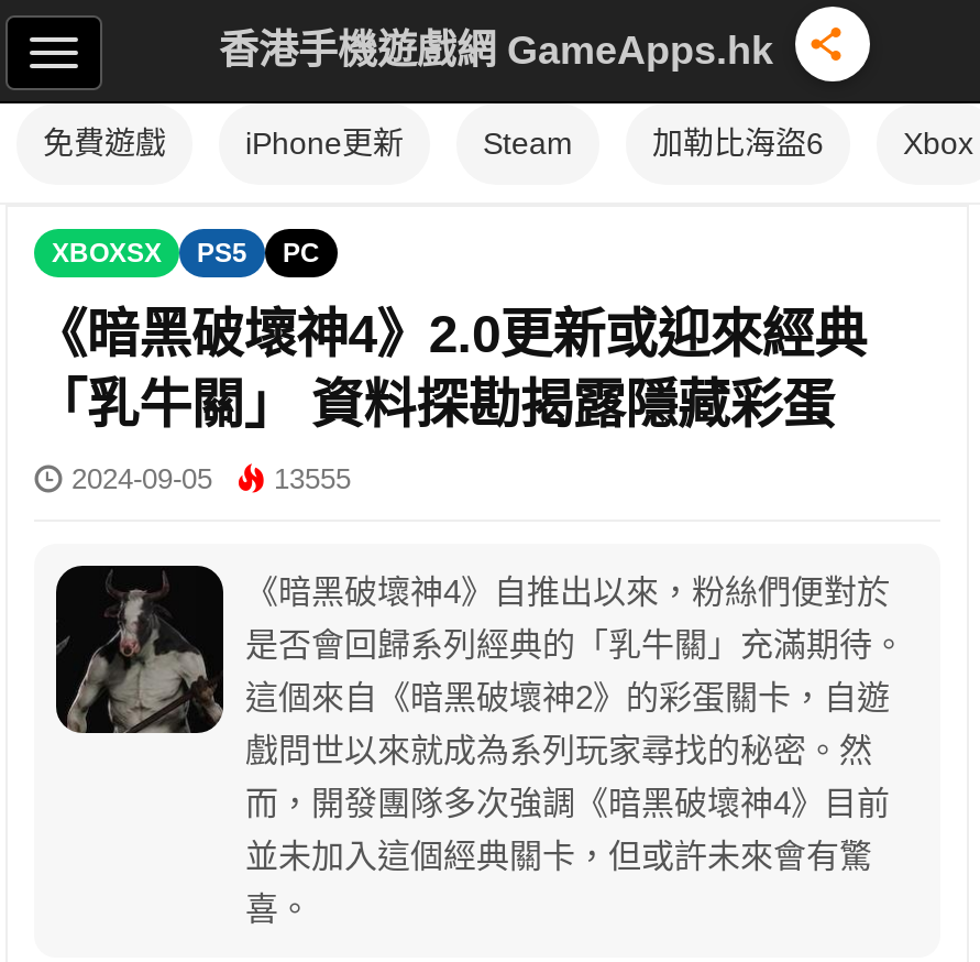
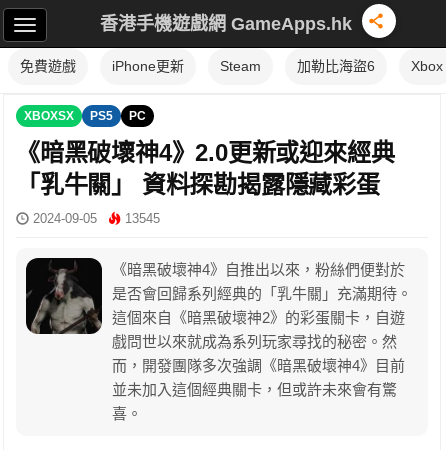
[71,462,351,495] 2024-09-05 13555 -> [33,211,160,226] 2024-09-05 13545

